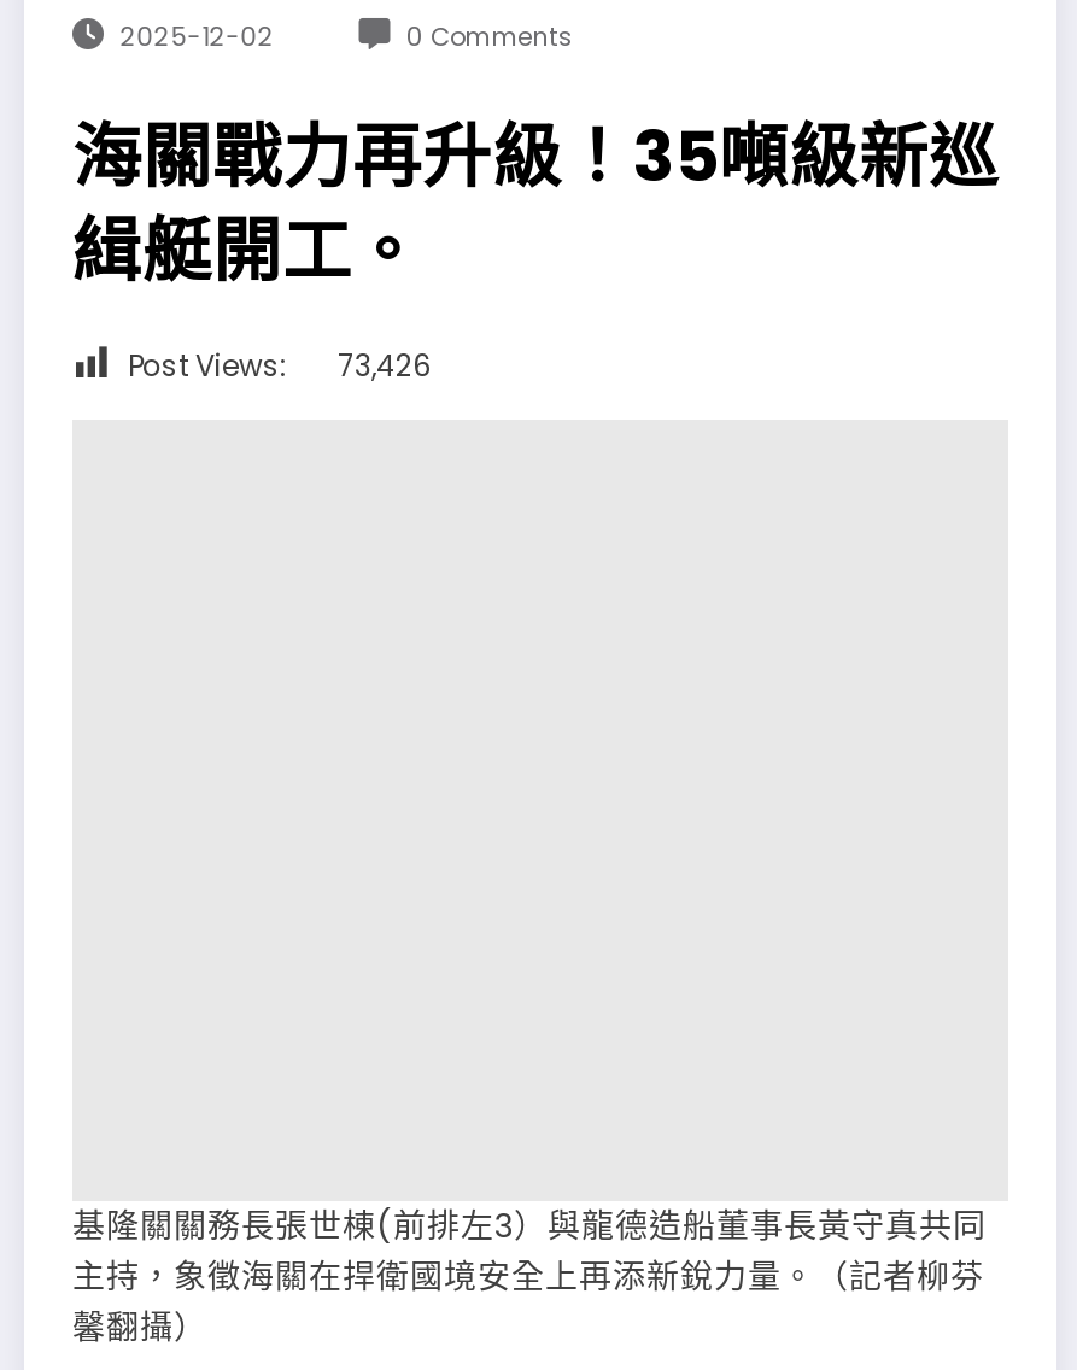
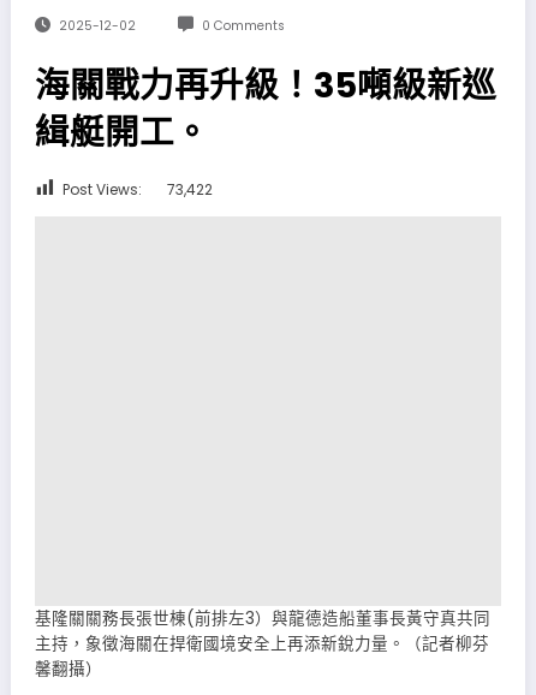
[128,344,432,385] Post Views: 73,426 -> [62,179,213,199] Post Views: 73,422

